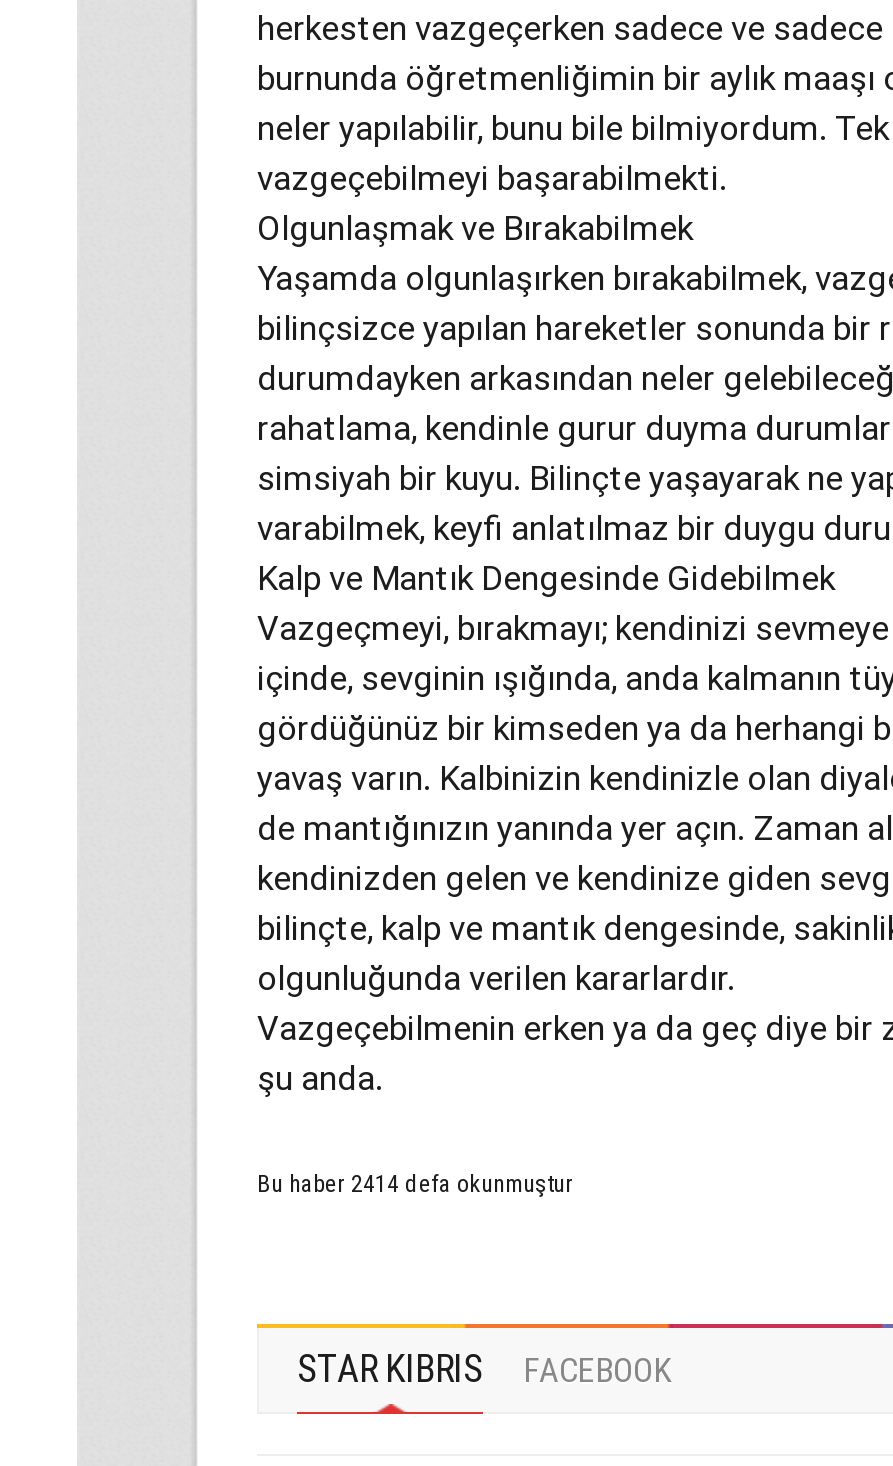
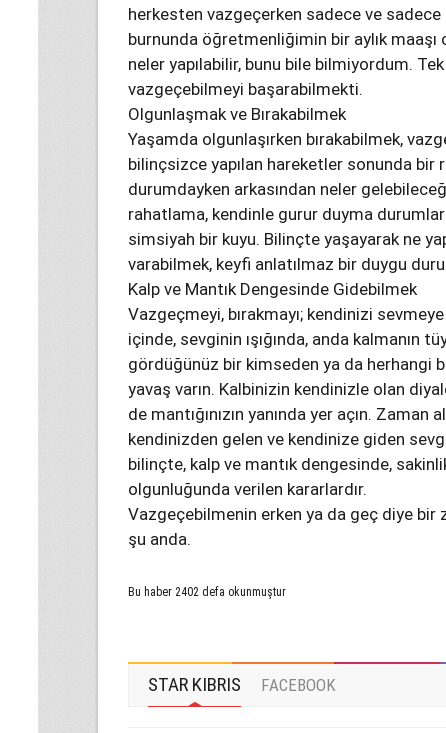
[257,1170,573,1198] Bu haber 2414 defa okunmuştur -> [128,585,286,599] Bu haber 2402 defa okunmuştur

